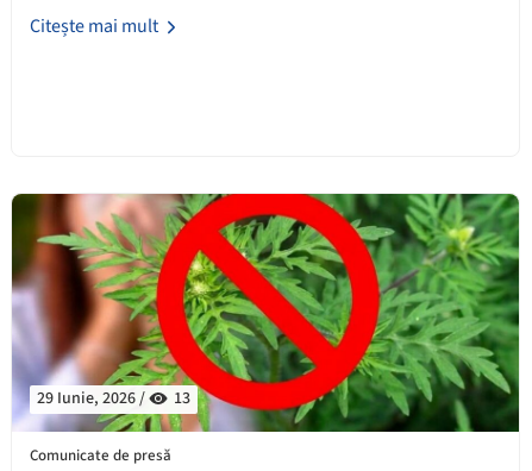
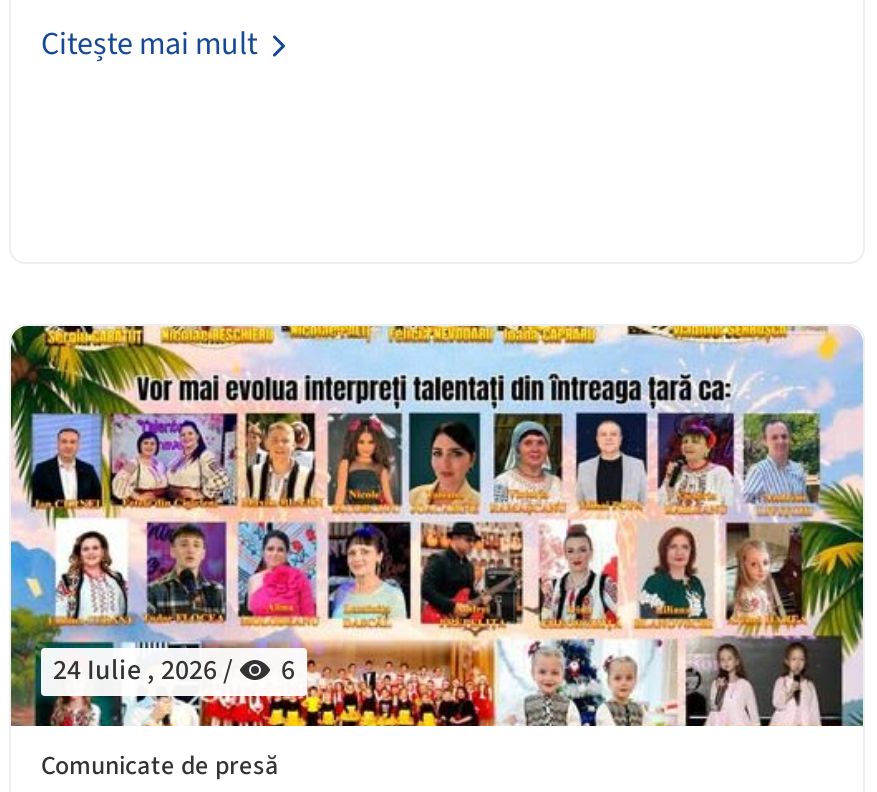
[11,193,520,433] [image] | 29 Iunie, 2026 / | 13 -> [9,324,865,728] [image] | 24 Iulie , 2026 / | 6

